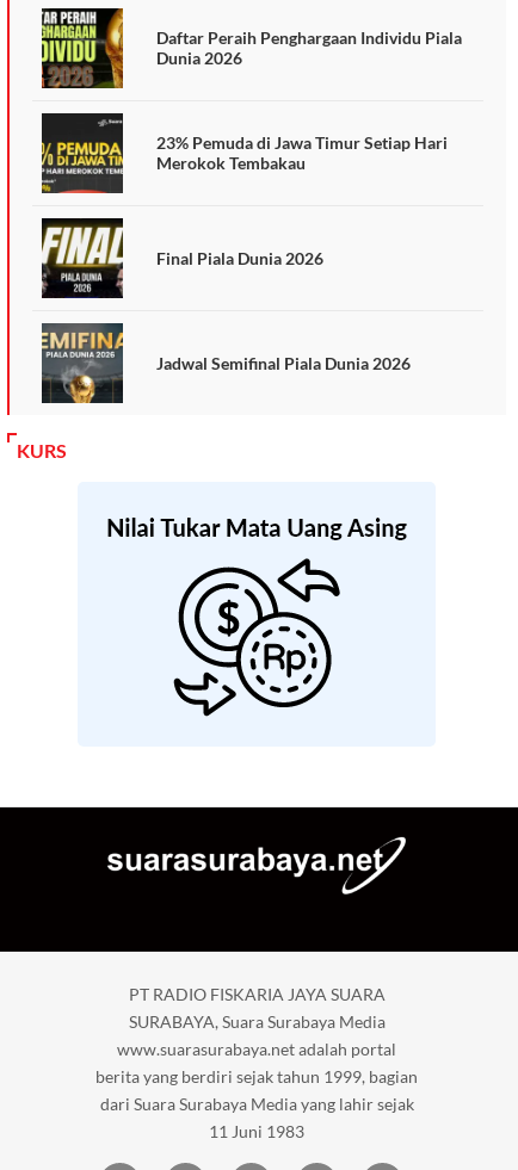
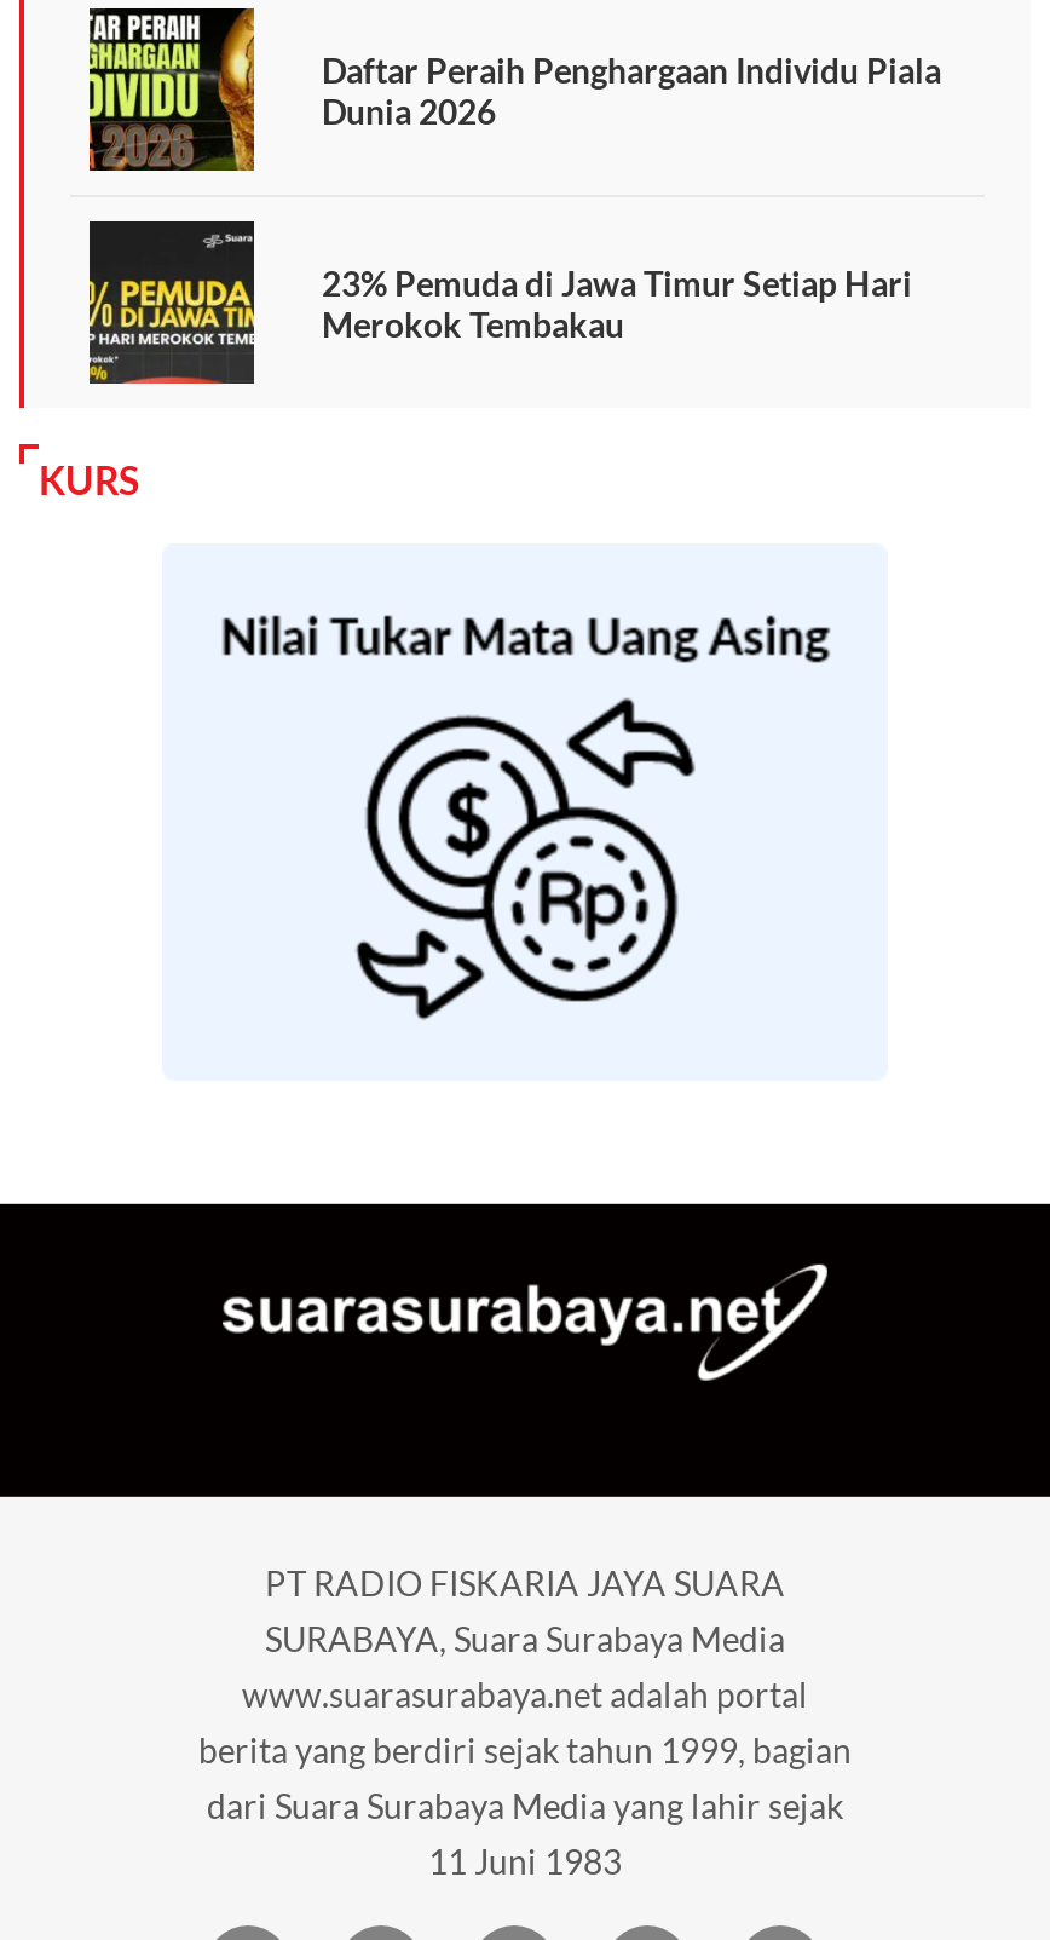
[41,217,323,299] [image] | Final Piala Dunia 2026 -> none
[41,323,411,404] [image] | Jadwal Semifinal Piala Dunia 2026 -> none

